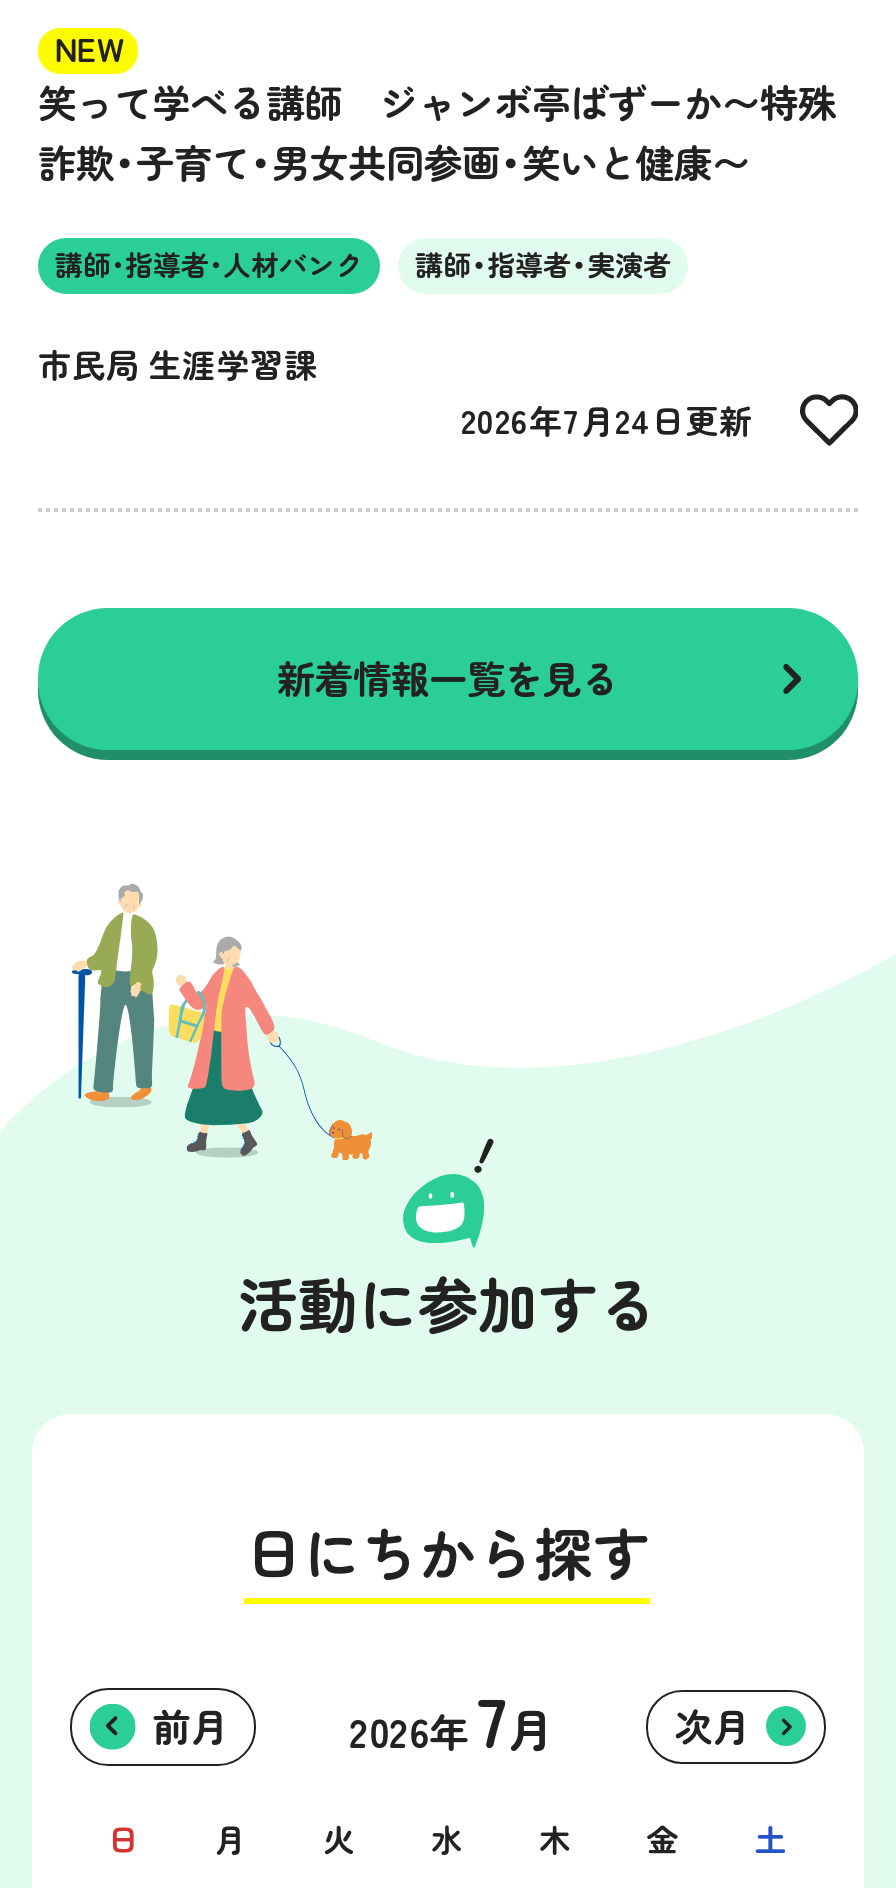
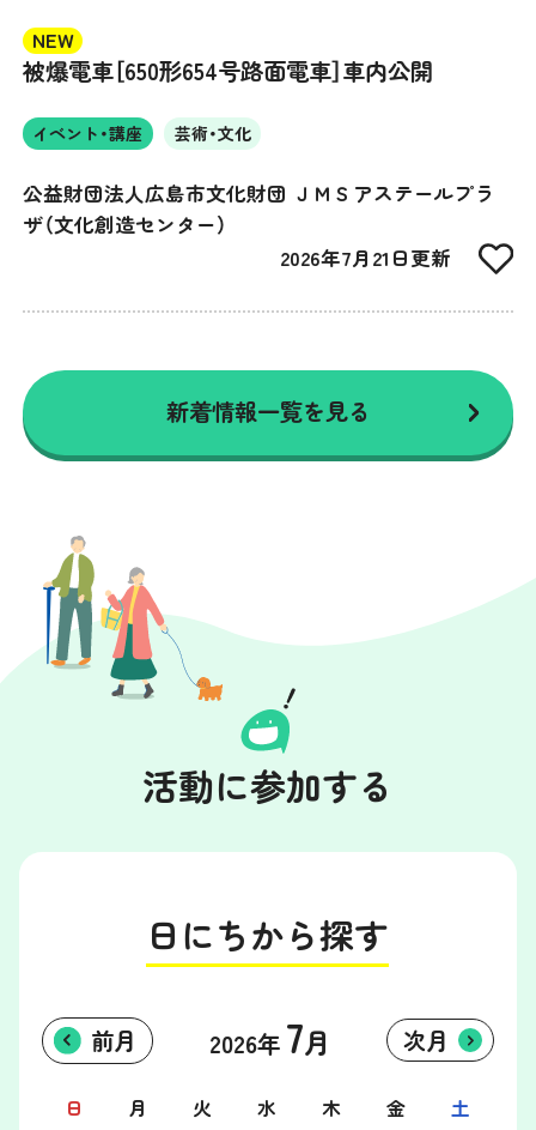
[38,83,836,121] 笑って学べる講師 ジャンボ亭ばずーか〜特殊 -> [23,60,433,83] 被爆電車［650形654号路面電車］車内公開
[38,143,750,181] 詐欺・子育て・男女共同参画・笑いと健康〜 -> [33,125,251,142] イベント・講座 | 芸術・文化
[55,251,671,279] 講師･指導者･人材バンク | 講師・指導者・実演者 -> [23,184,495,204] 公益財団法人広島市文化財団 ＪＭＳアステールプラ
[38,348,318,382] 市民局 生涯学習課 -> [23,215,227,235] ザ（文化創造センター）
[461,403,753,437] 2026年7月24日更新 -> [279,248,450,268] 2026年7月21日更新

